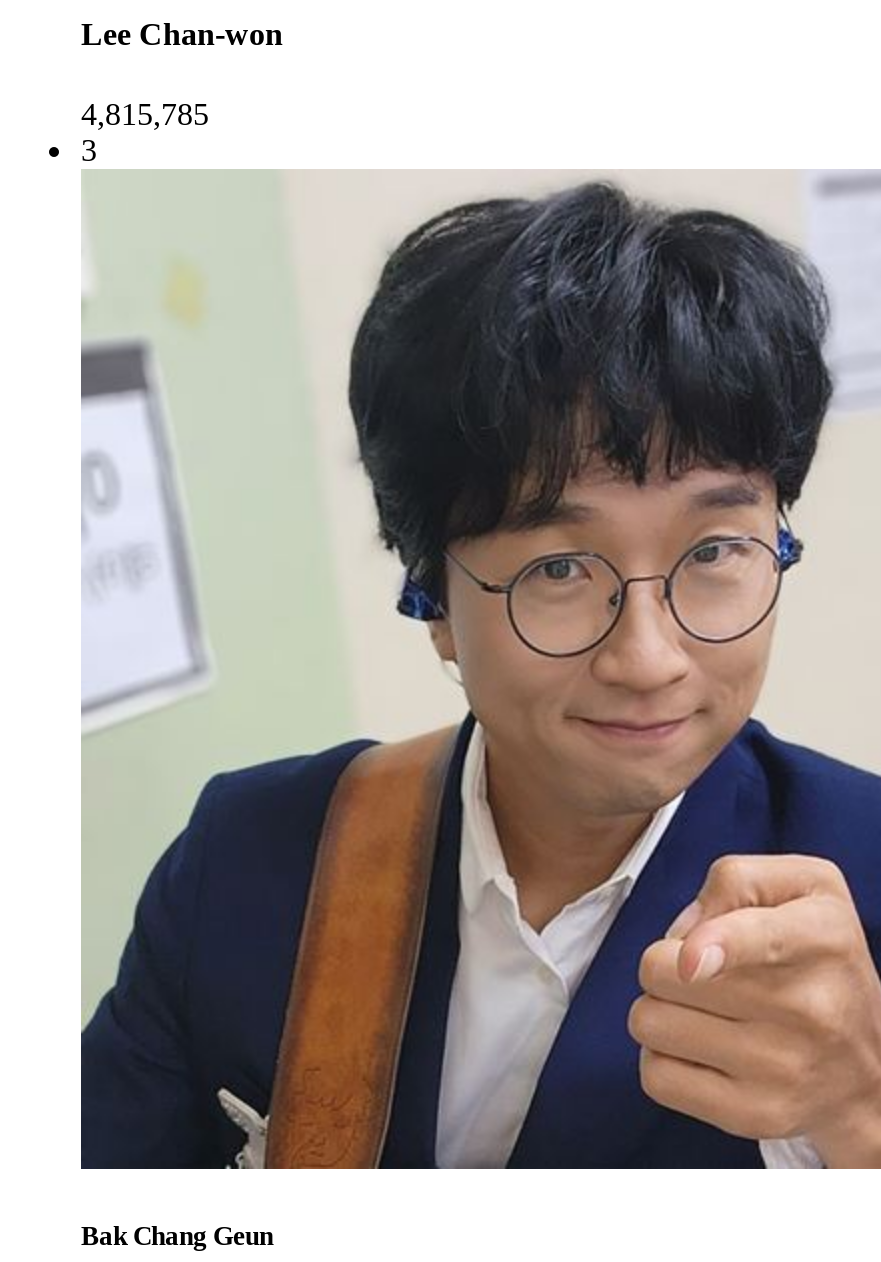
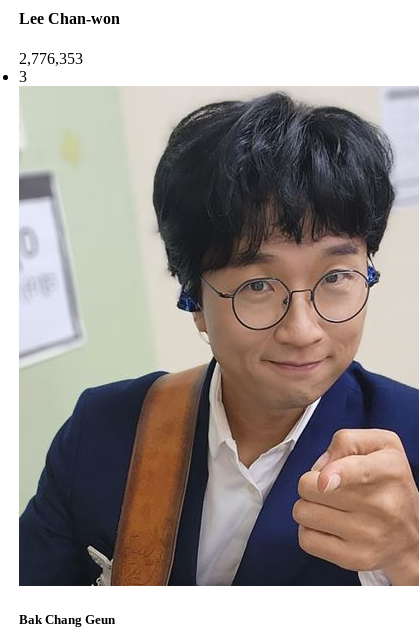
[81,96,209,130] 4,815,785 -> [19,50,83,67] 2,776,353

